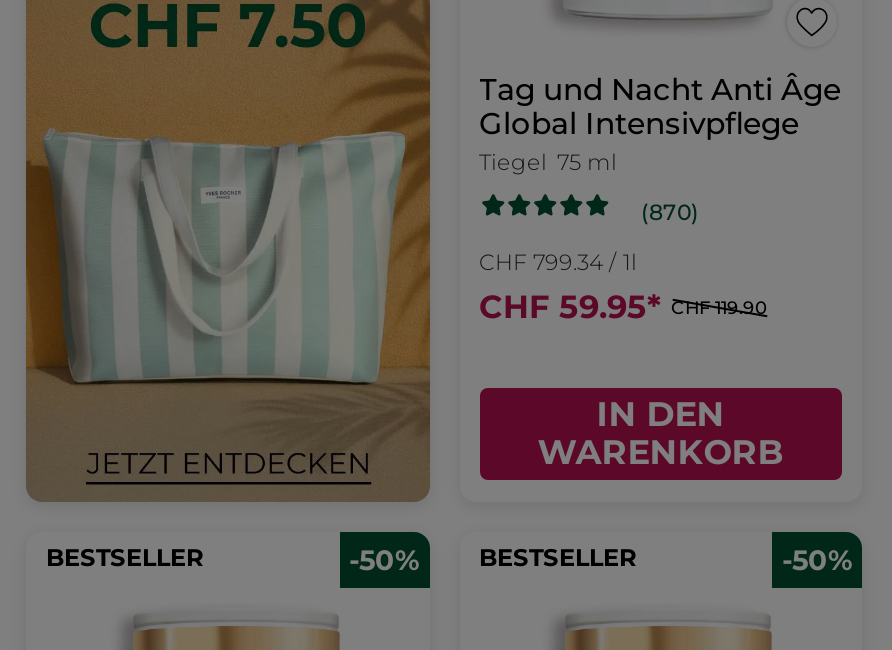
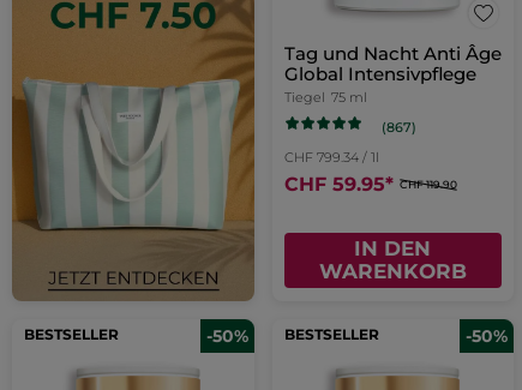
[641,197,699,225] (870) -> [381,118,416,135] (867)

